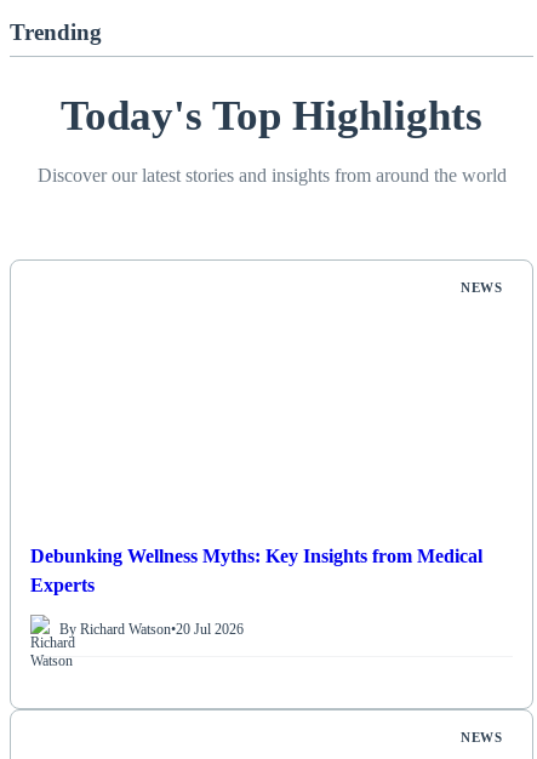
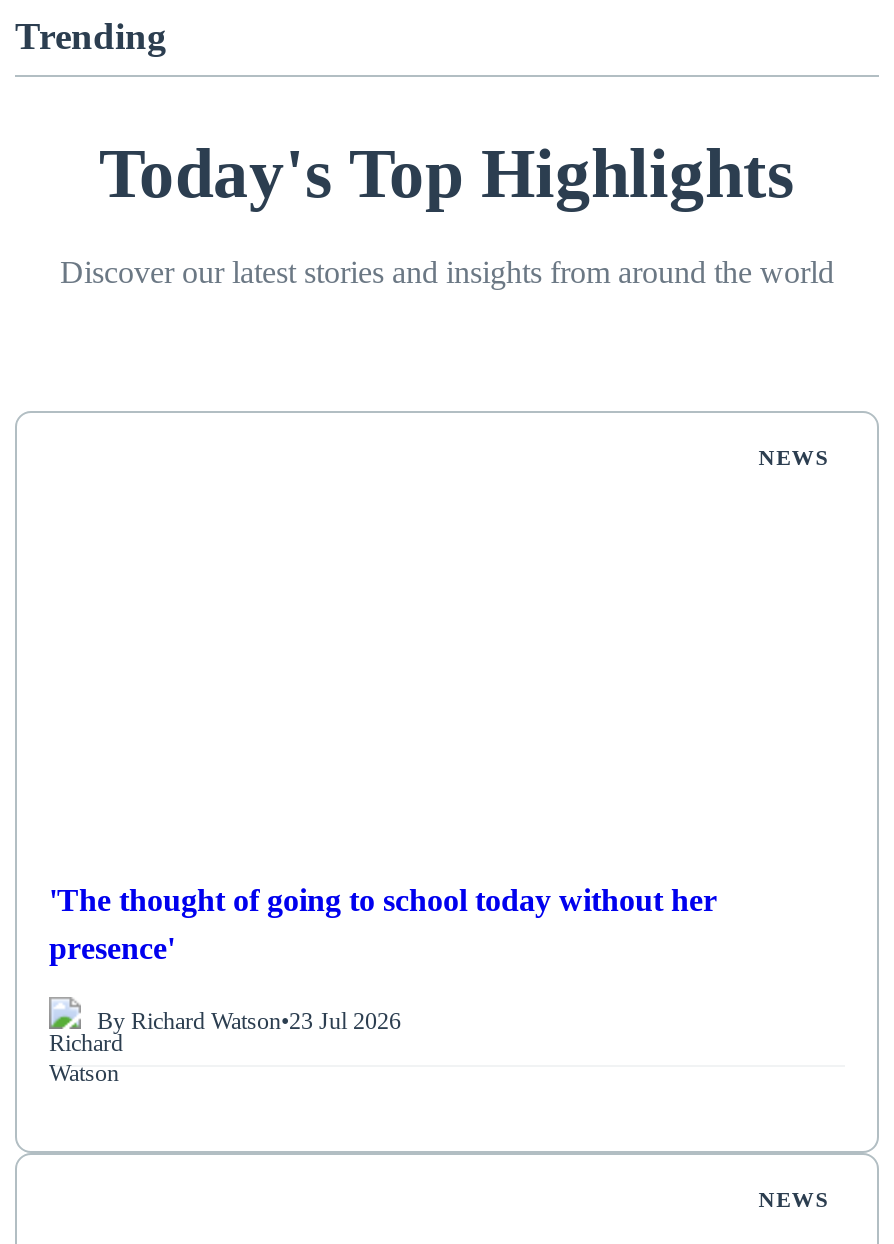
[30,546,482,596] Debunking Wellness Myths: Key Insights from Medical | Experts -> [49,884,717,966] 'The thought of going to school today without her | presence'
[59,621,244,638] By Richard Watson•20 Jul 2026 -> [97,1007,401,1035] By Richard Watson•23 Jul 2026

